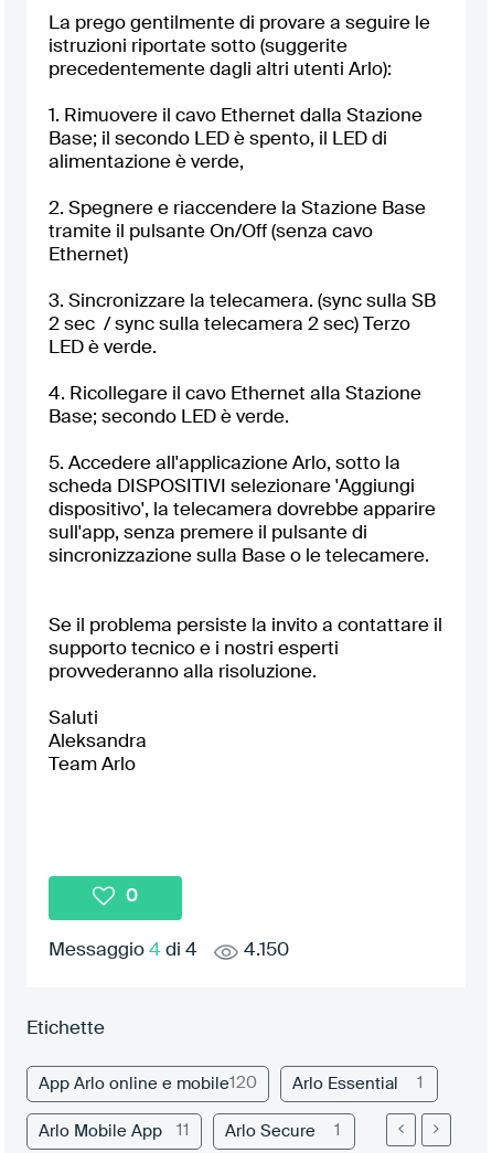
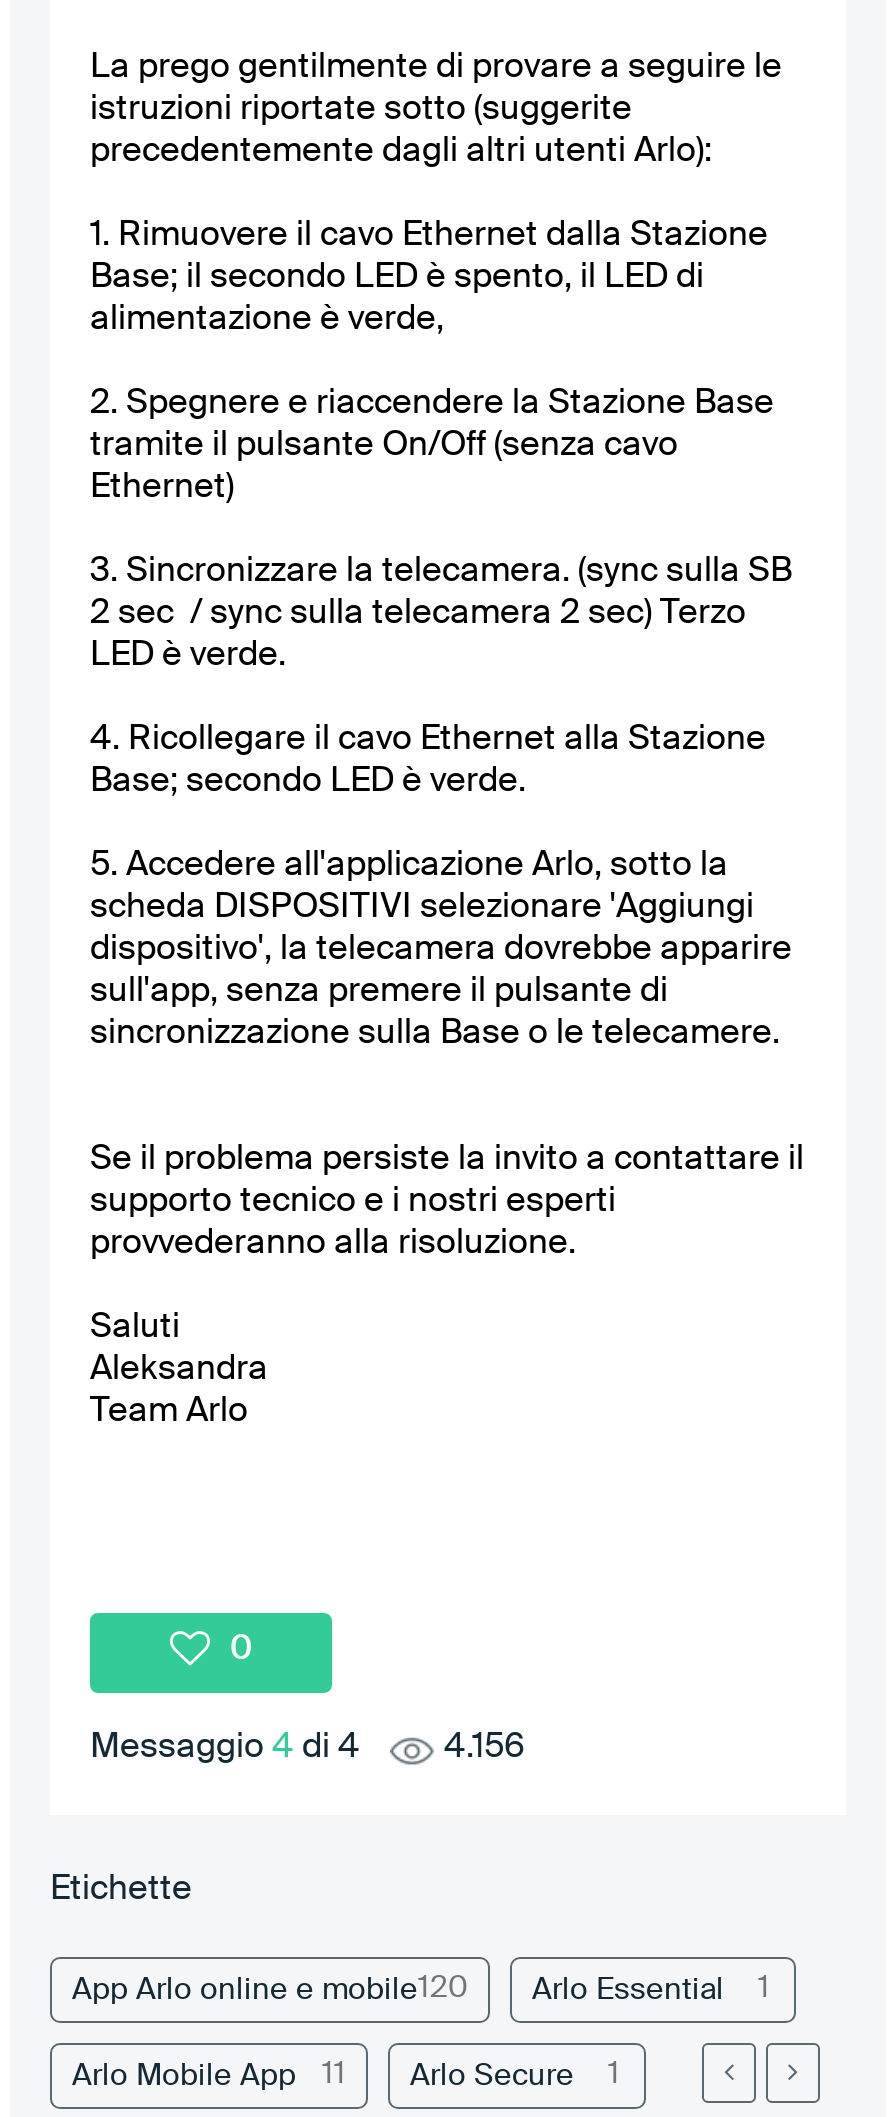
[244,941,289,960] 4.150 -> [444,1731,524,1765] 4.156

